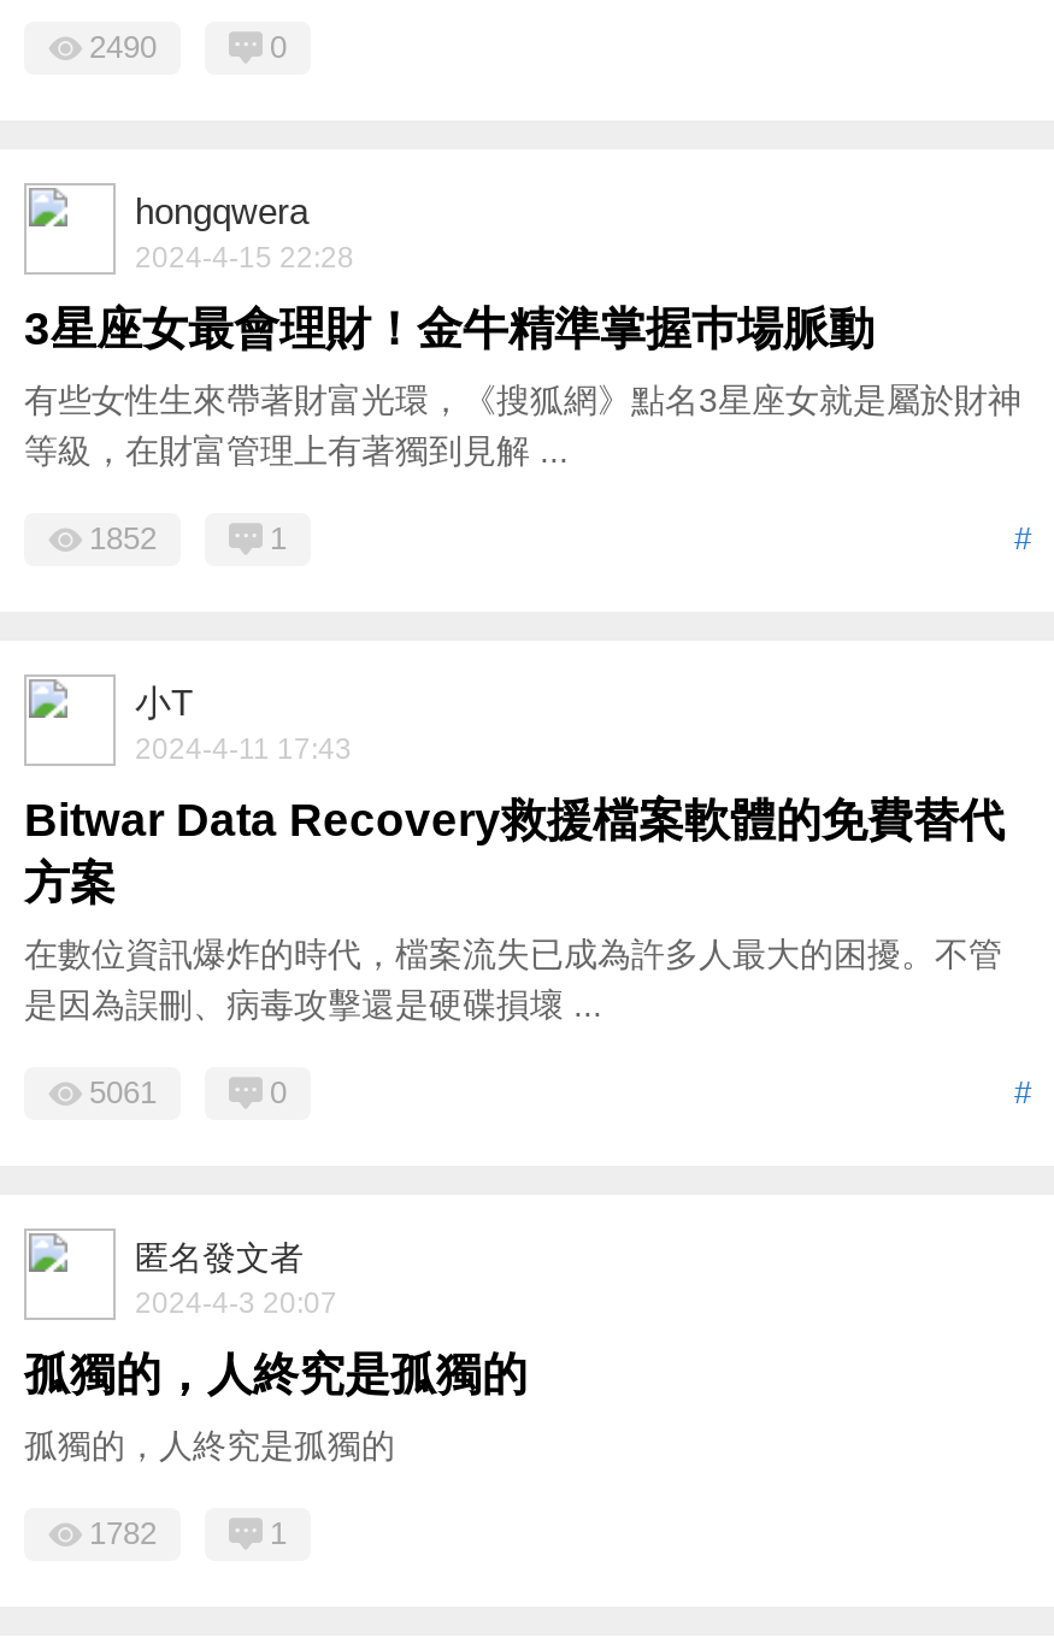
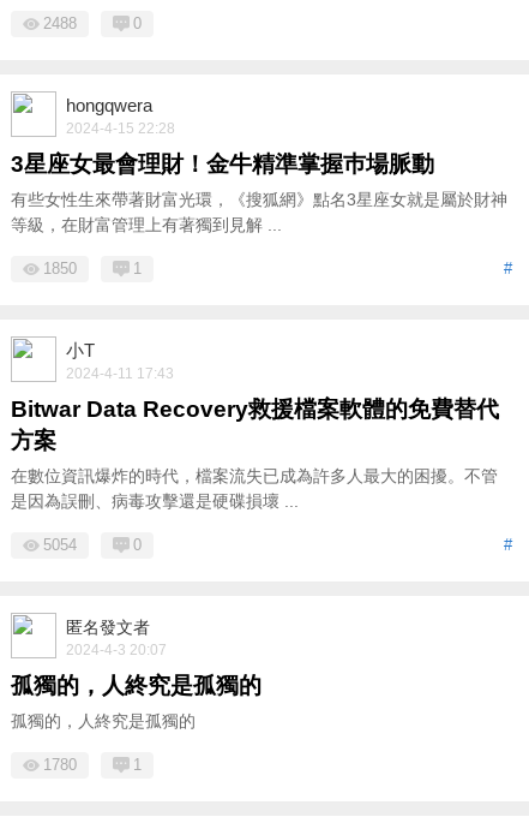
[89,28,157,64] 2490 -> [43,14,77,32] 2488
[89,519,157,555] 1852 -> [43,259,77,277] 1850
[89,1073,157,1109] 5061 -> [43,535,77,553] 5054
[89,1514,157,1550] 1782 -> [43,755,77,773] 1780

